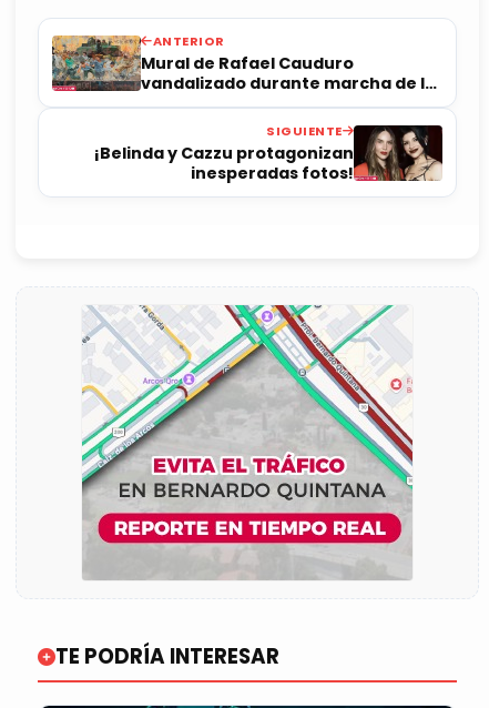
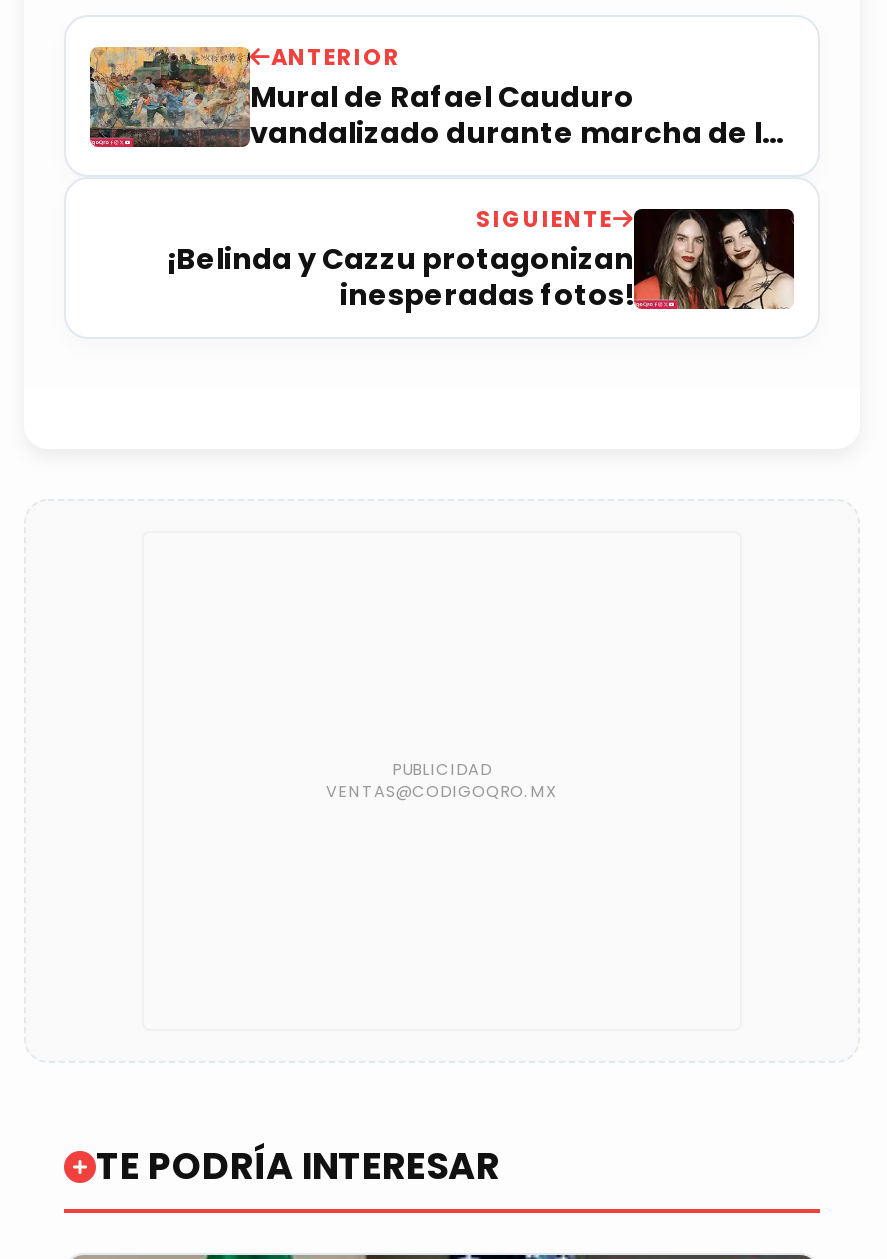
[81,304,414,580] [image] -> none

